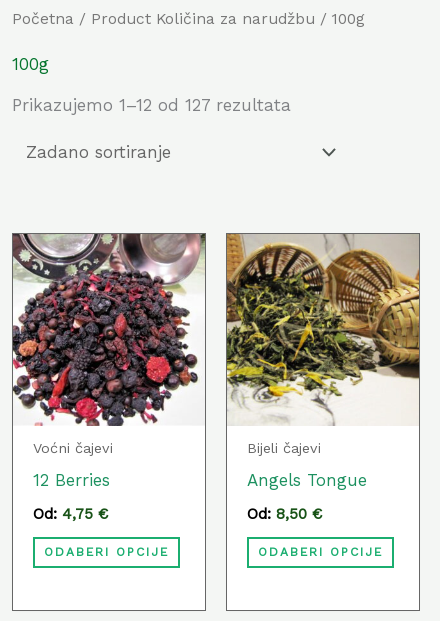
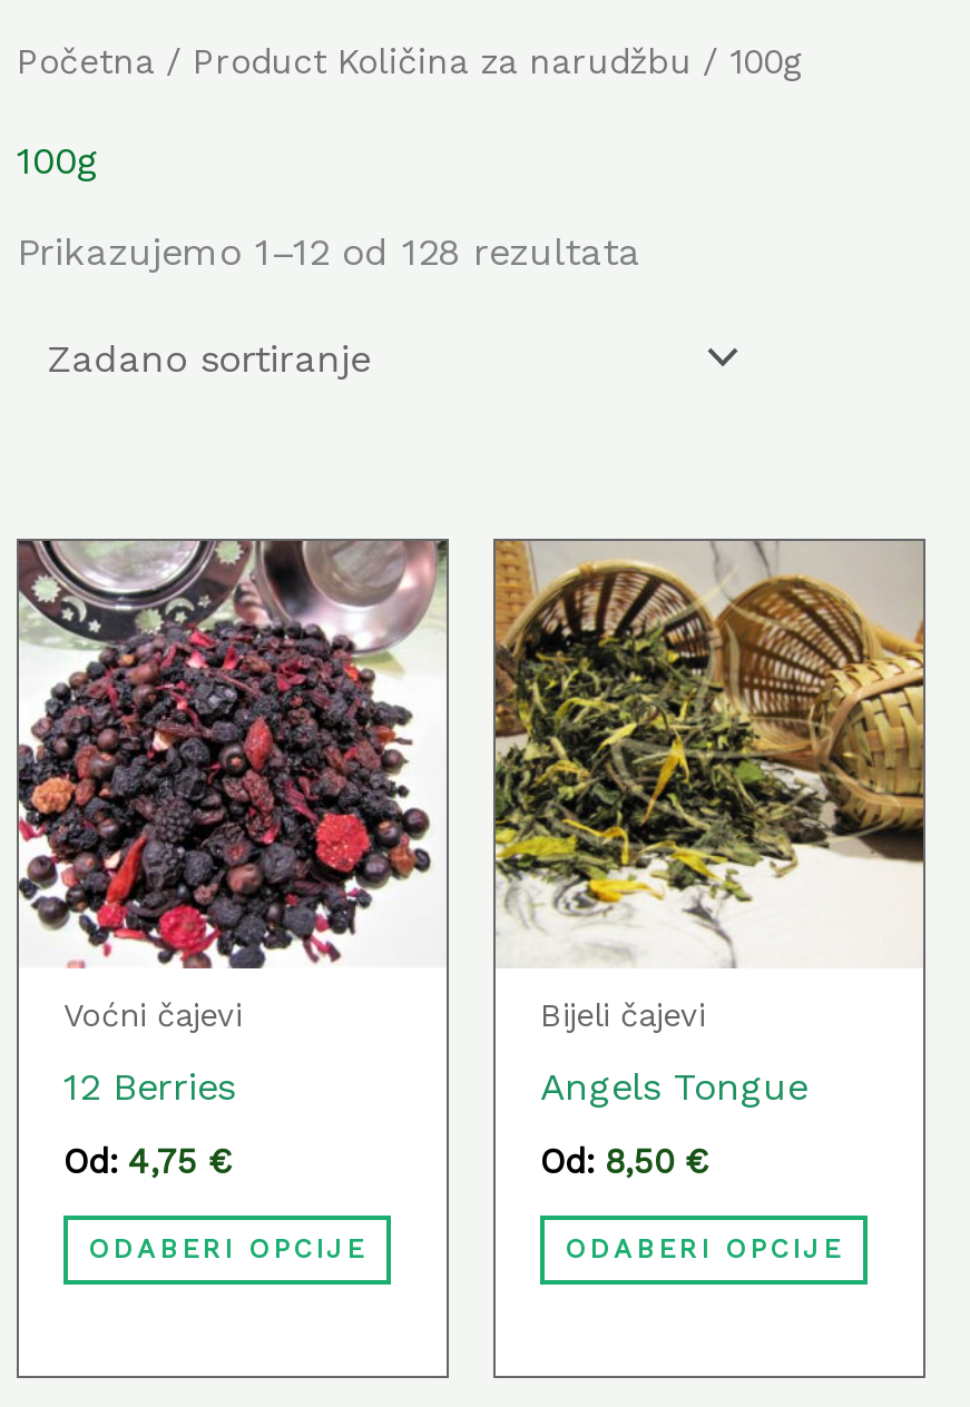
[12,95,291,115] Prikazujemo 1–12 od 127 rezultata -> [17,229,640,274] Prikazujemo 1–12 od 128 rezultata

